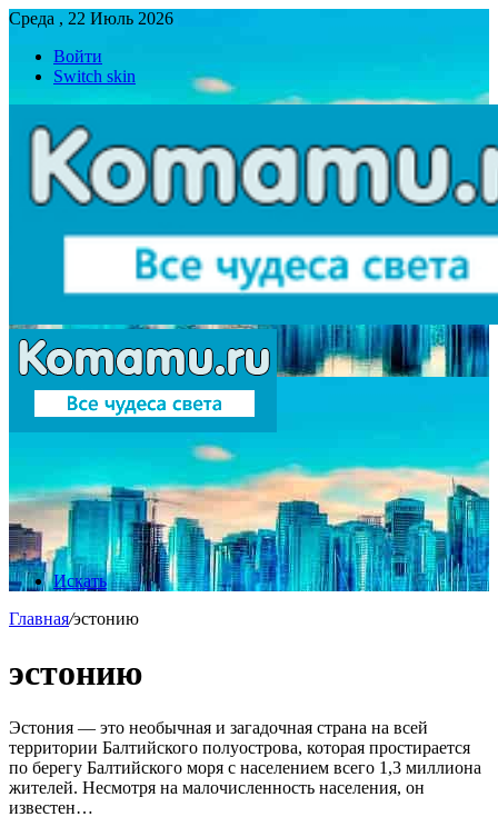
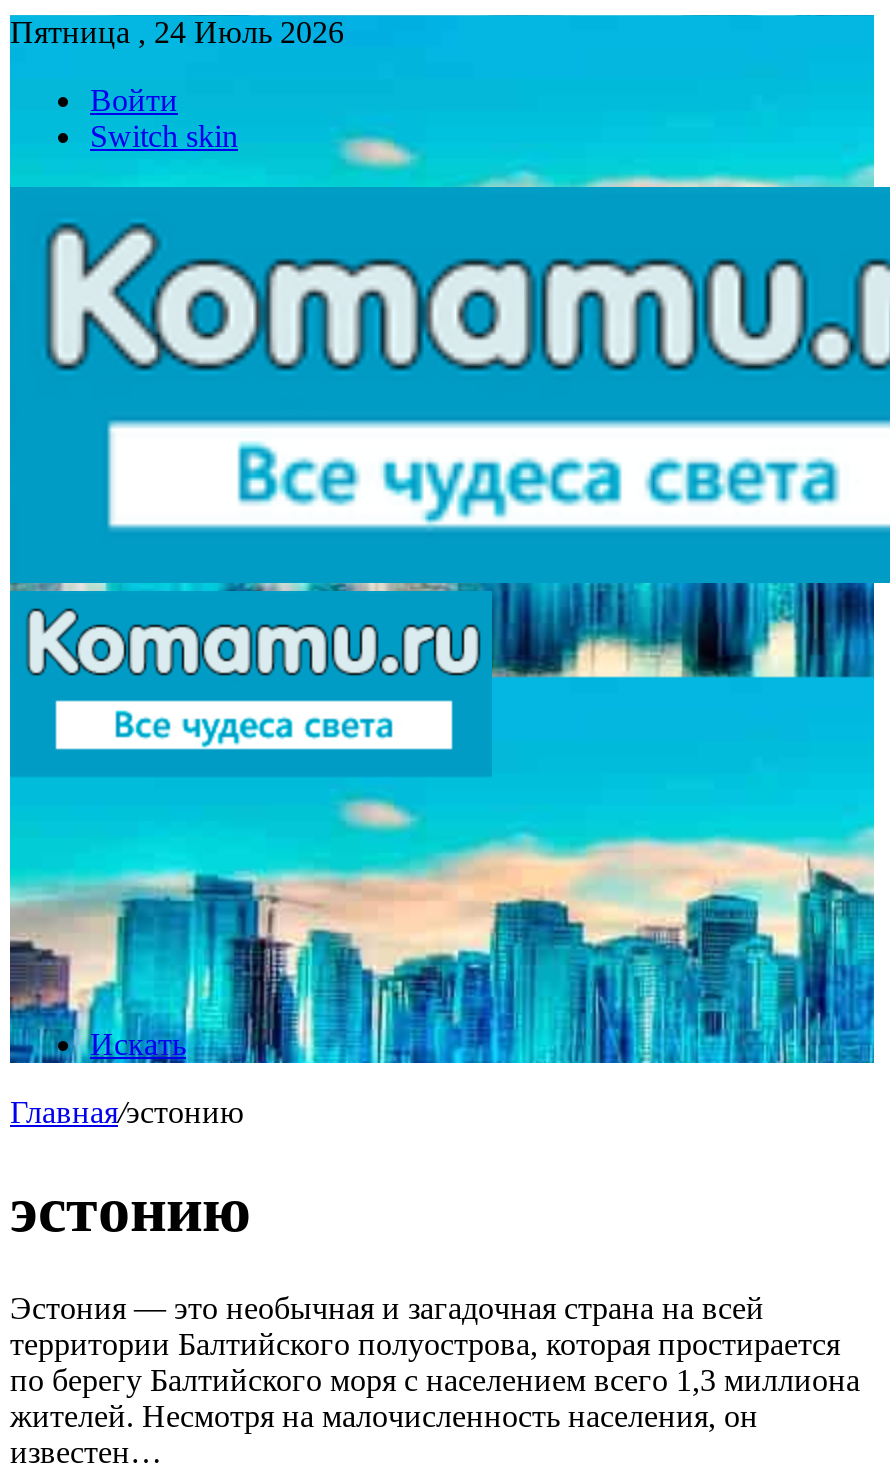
[9,9,173,28] Среда , 22 Июль 2026 -> [10,15,344,49] Пятница , 24 Июль 2026

